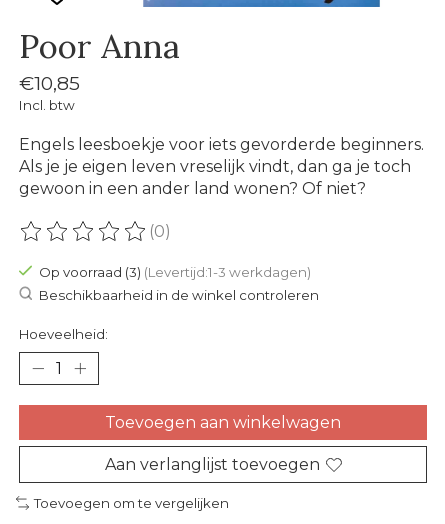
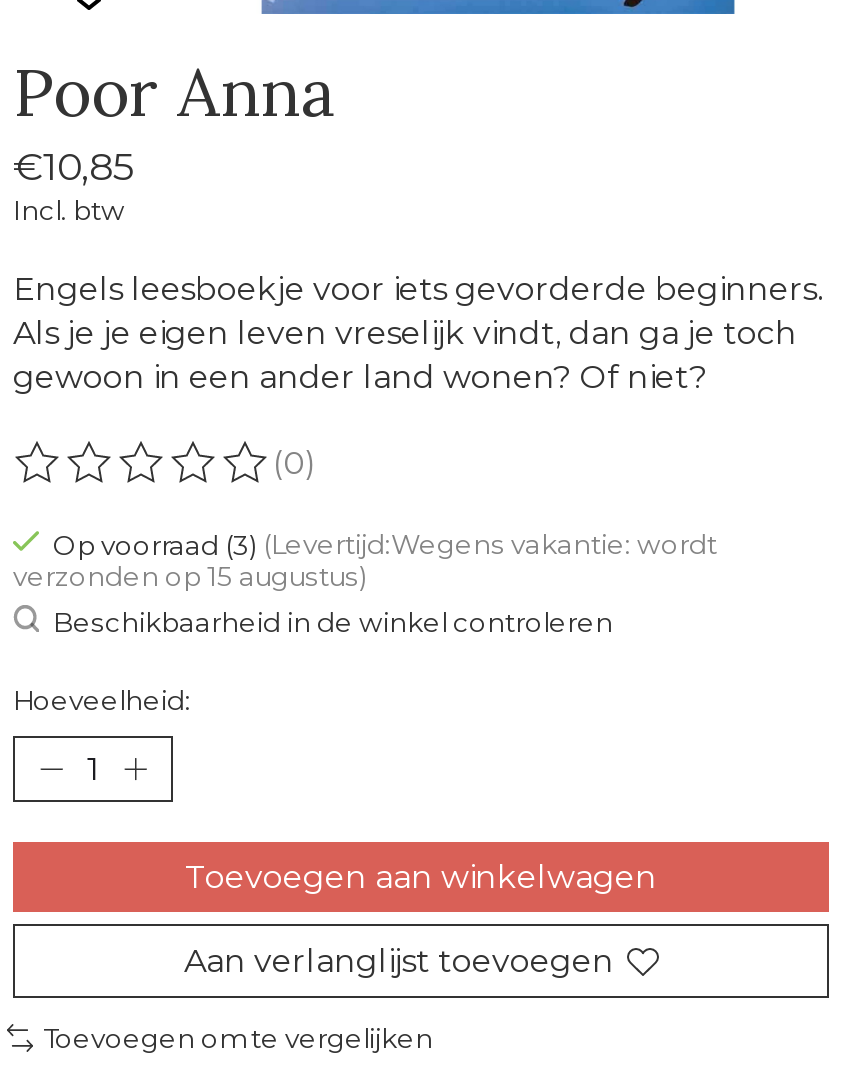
[39,264,311,280] Op voorraad (3) (Levertijd:1-3 werkdagen) -> [13,528,717,592] Op voorraad (3) (Levertijd:Wegens vakantie: wordt | verzonden op 15 augustus)

